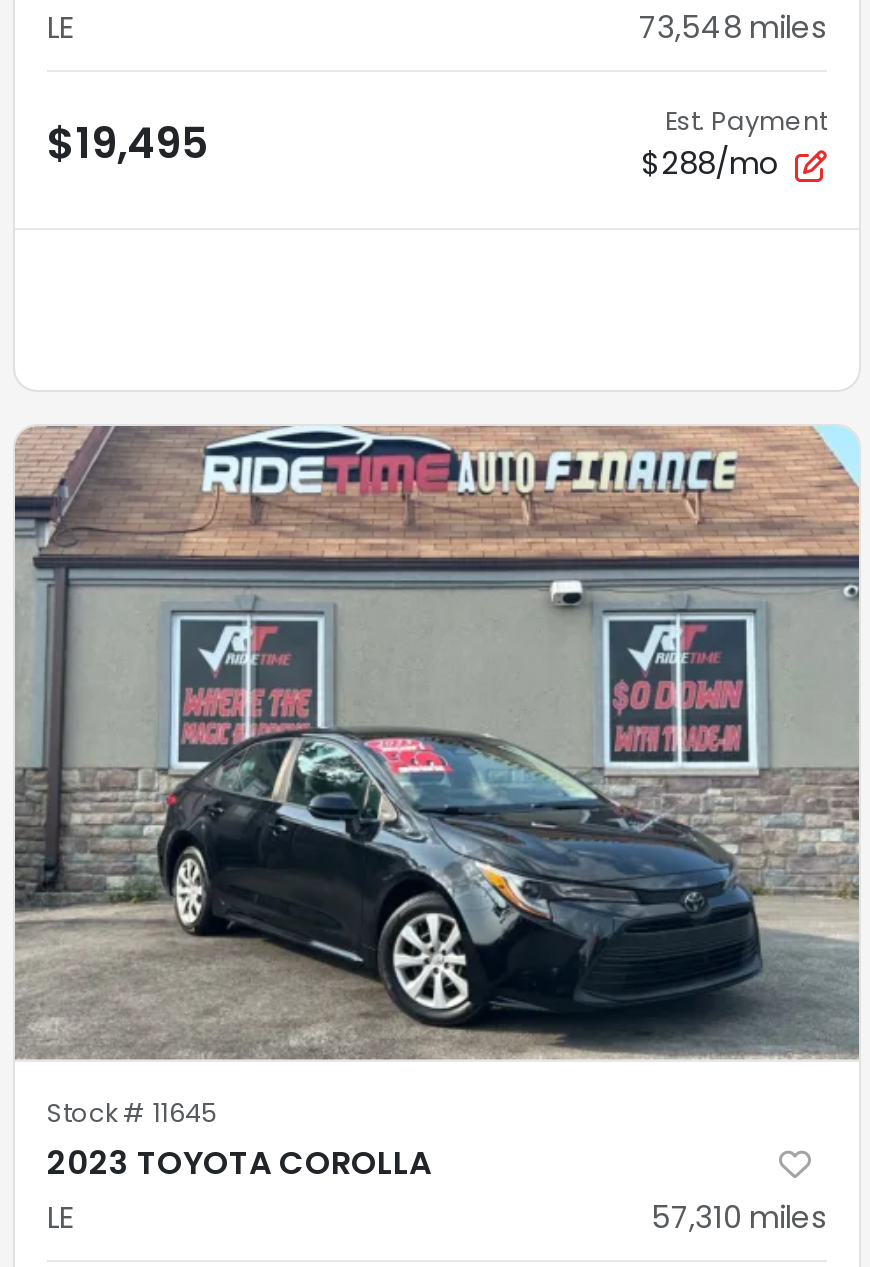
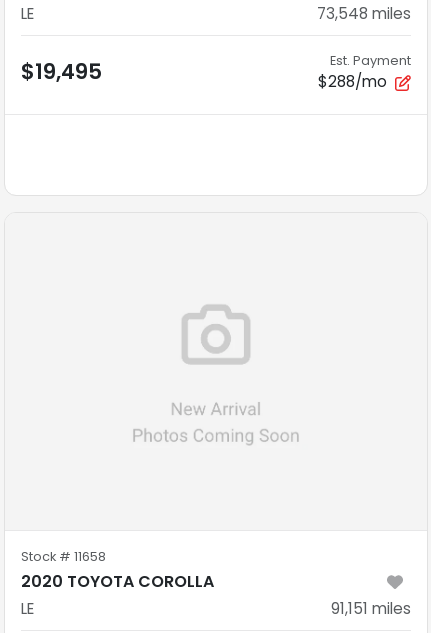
[13,424,861,1062] [image] -> none
[47,1095,217,1129] Stock #11645 -> [21,547,106,564] Stock #11658
[47,1139,431,1185] 2023 TOYOTA COROLLA -> [21,569,214,592] 2020 TOYOTA COROLLA
[651,1195,827,1237] 57,310 miles -> [331,597,411,618] 91,151 miles

